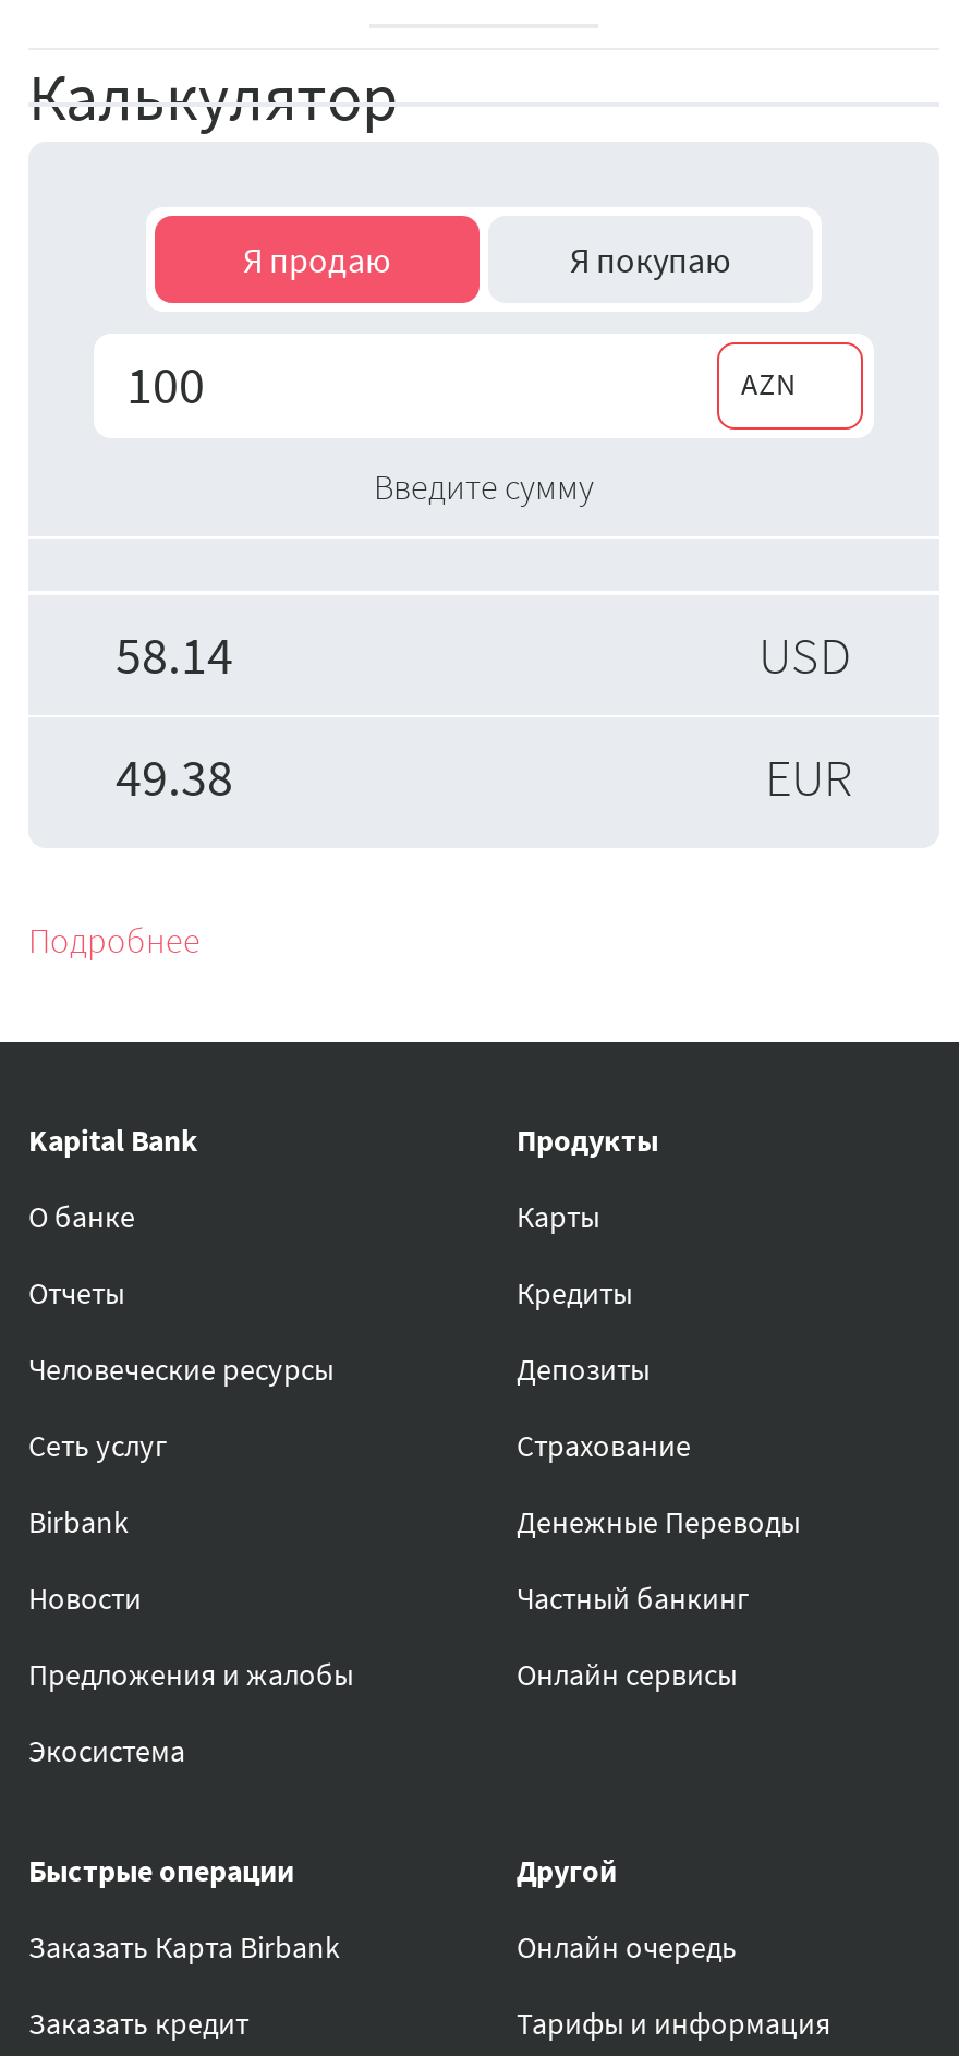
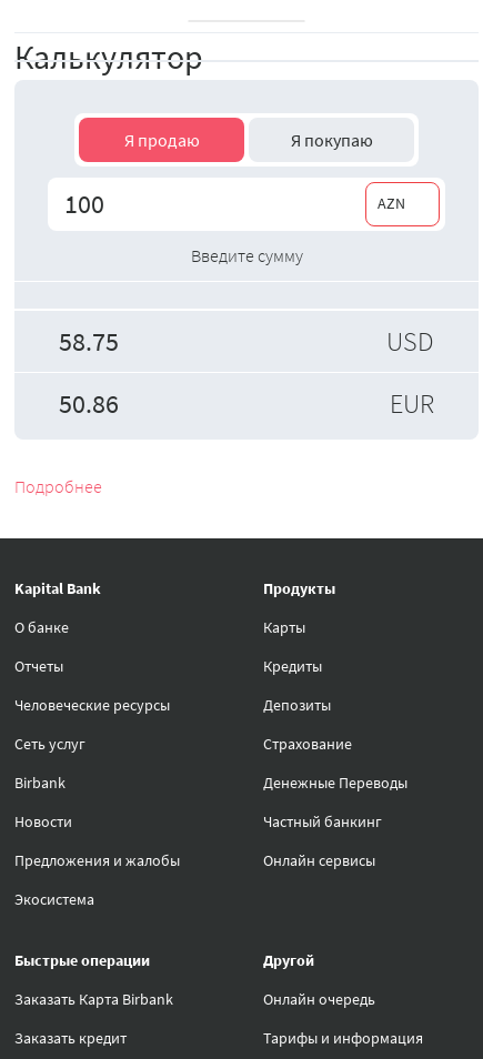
[116,621,233,689] 58.14 -> [59,324,119,358] 58.75
[116,743,233,811] 49.38 -> [59,386,119,420] 50.86

